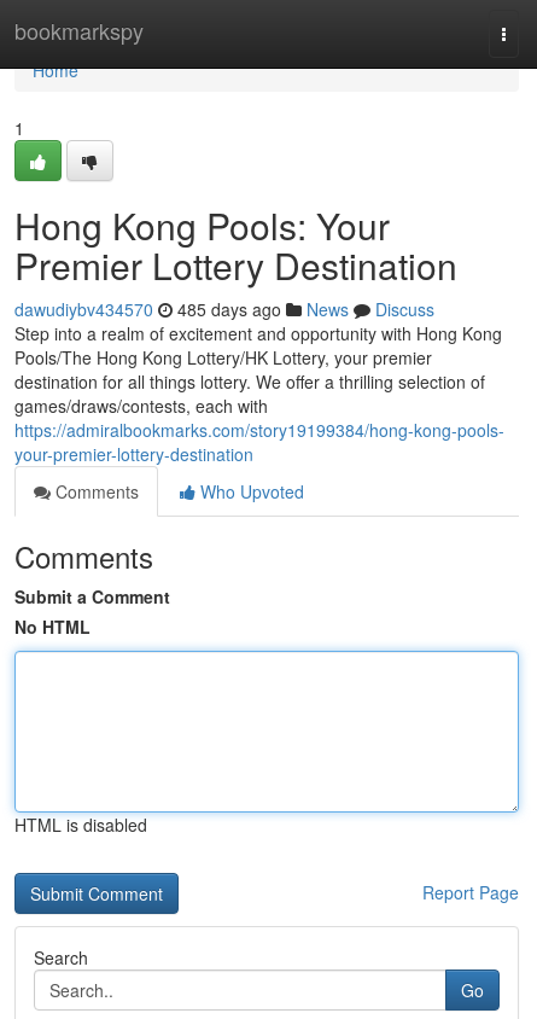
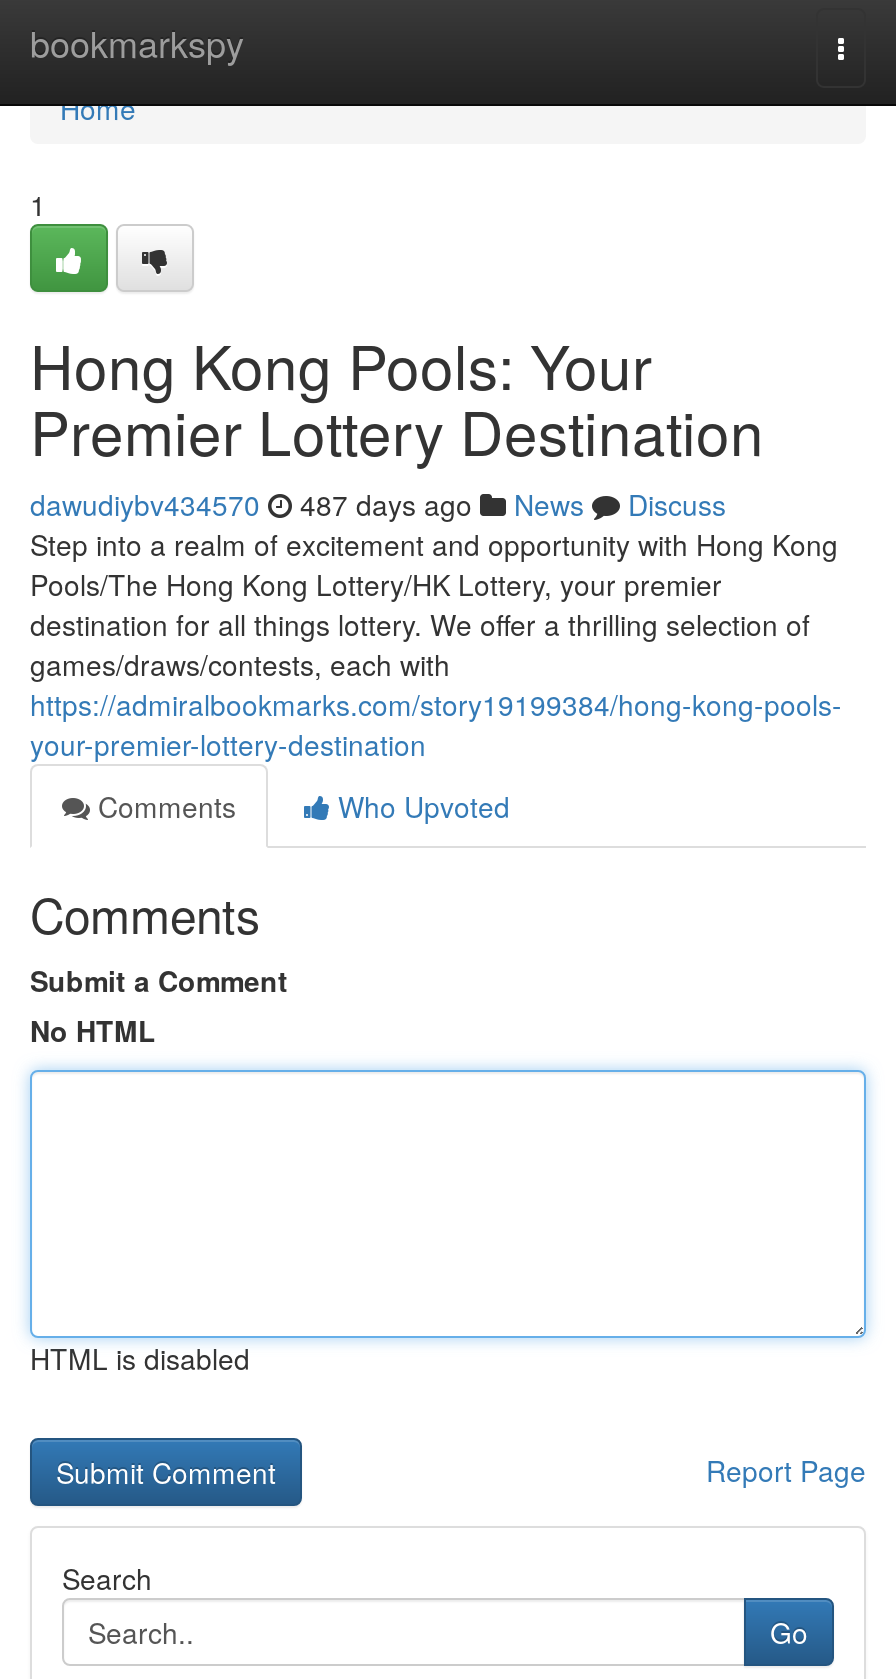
[14,297,434,321] dawudiybv434570 485 days ago News Discuss -> [30,484,726,524] dawudiybv434570 487 days ago News Discuss

